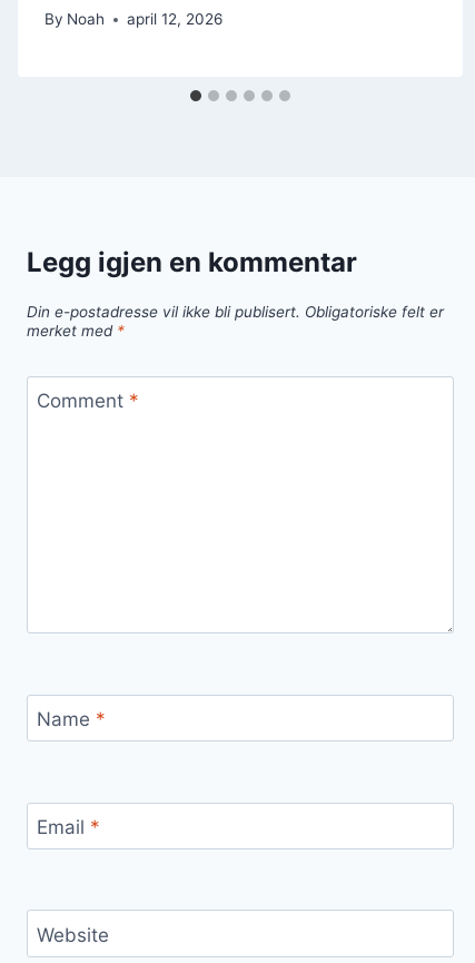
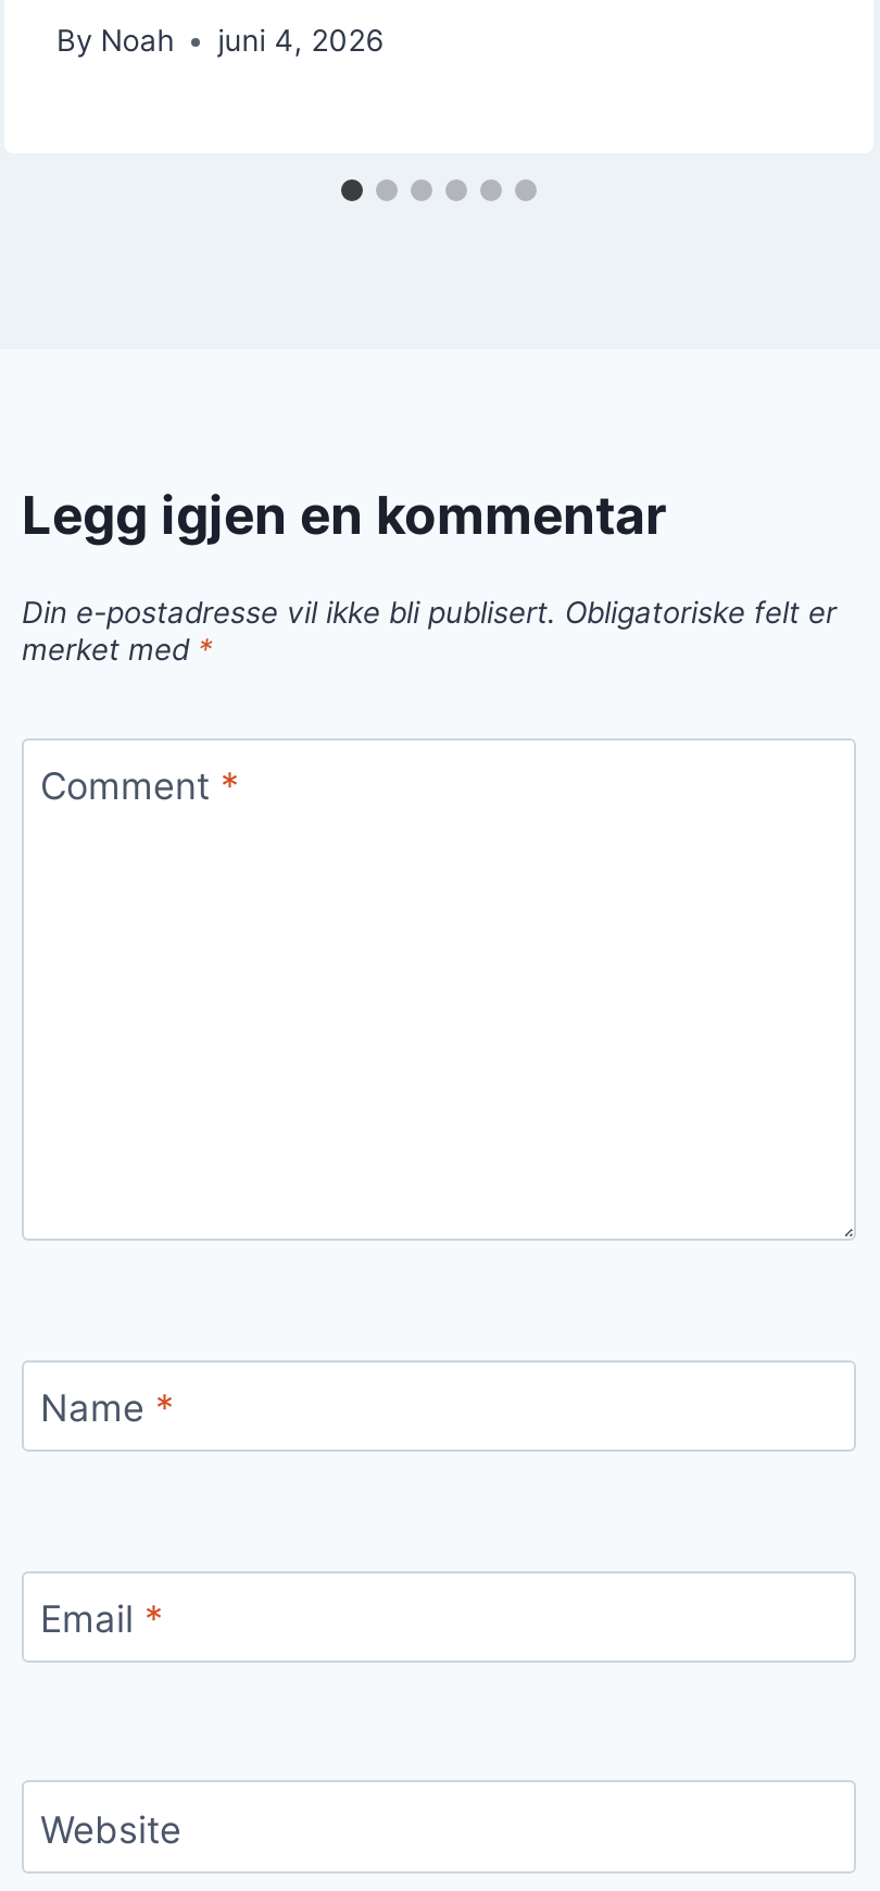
[44,10,223,28] By Noah april 12, 2026 -> [56,24,383,59] By Noah juni 4, 2026

